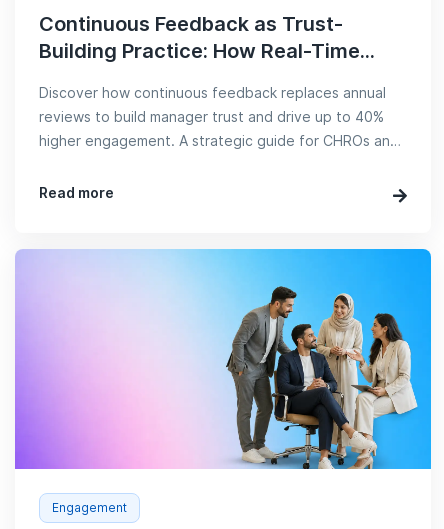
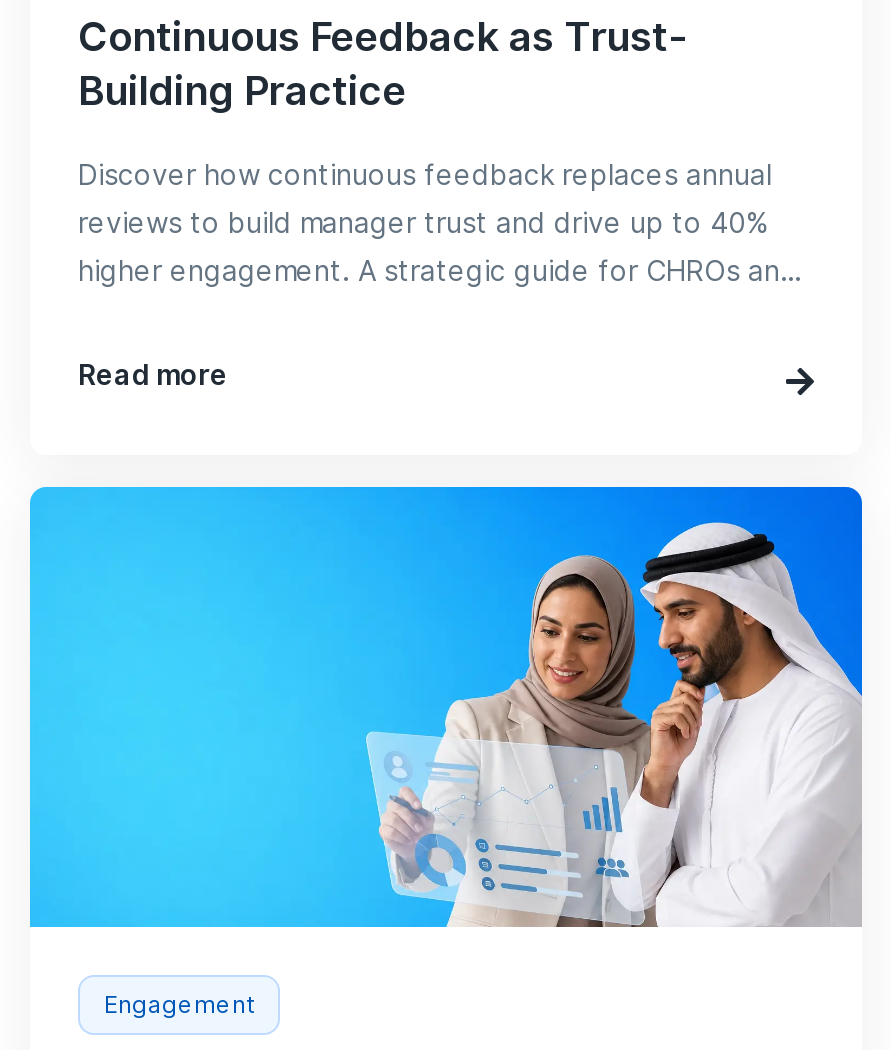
[39,39,376,63] Building Practice: How Real-Time... -> [78,67,406,115] Building Practice
[14,248,432,470] [image] -> [28,487,862,929] [image]

